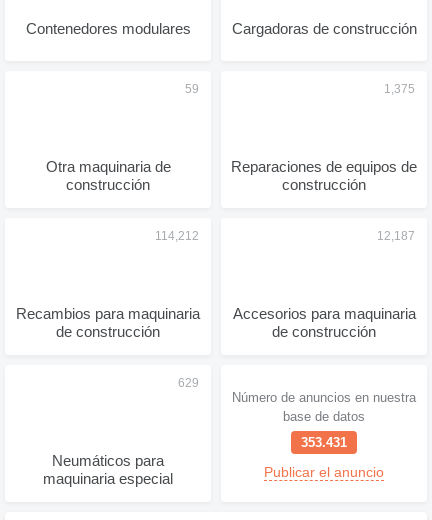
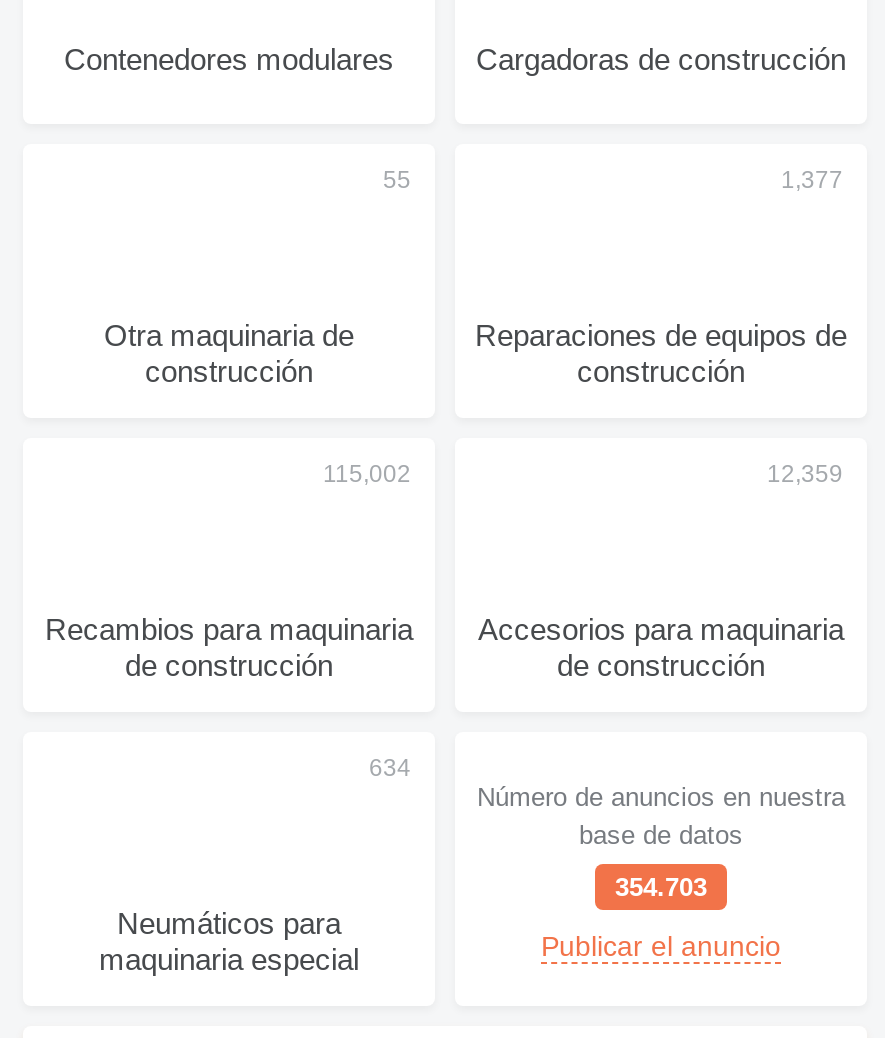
[301,434,347,449] 353.431 -> [615,871,707,901] 354.703

